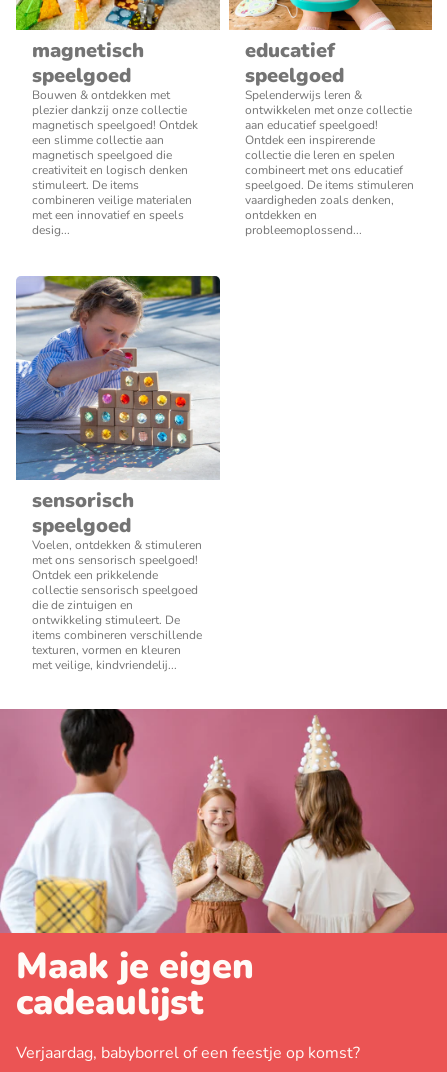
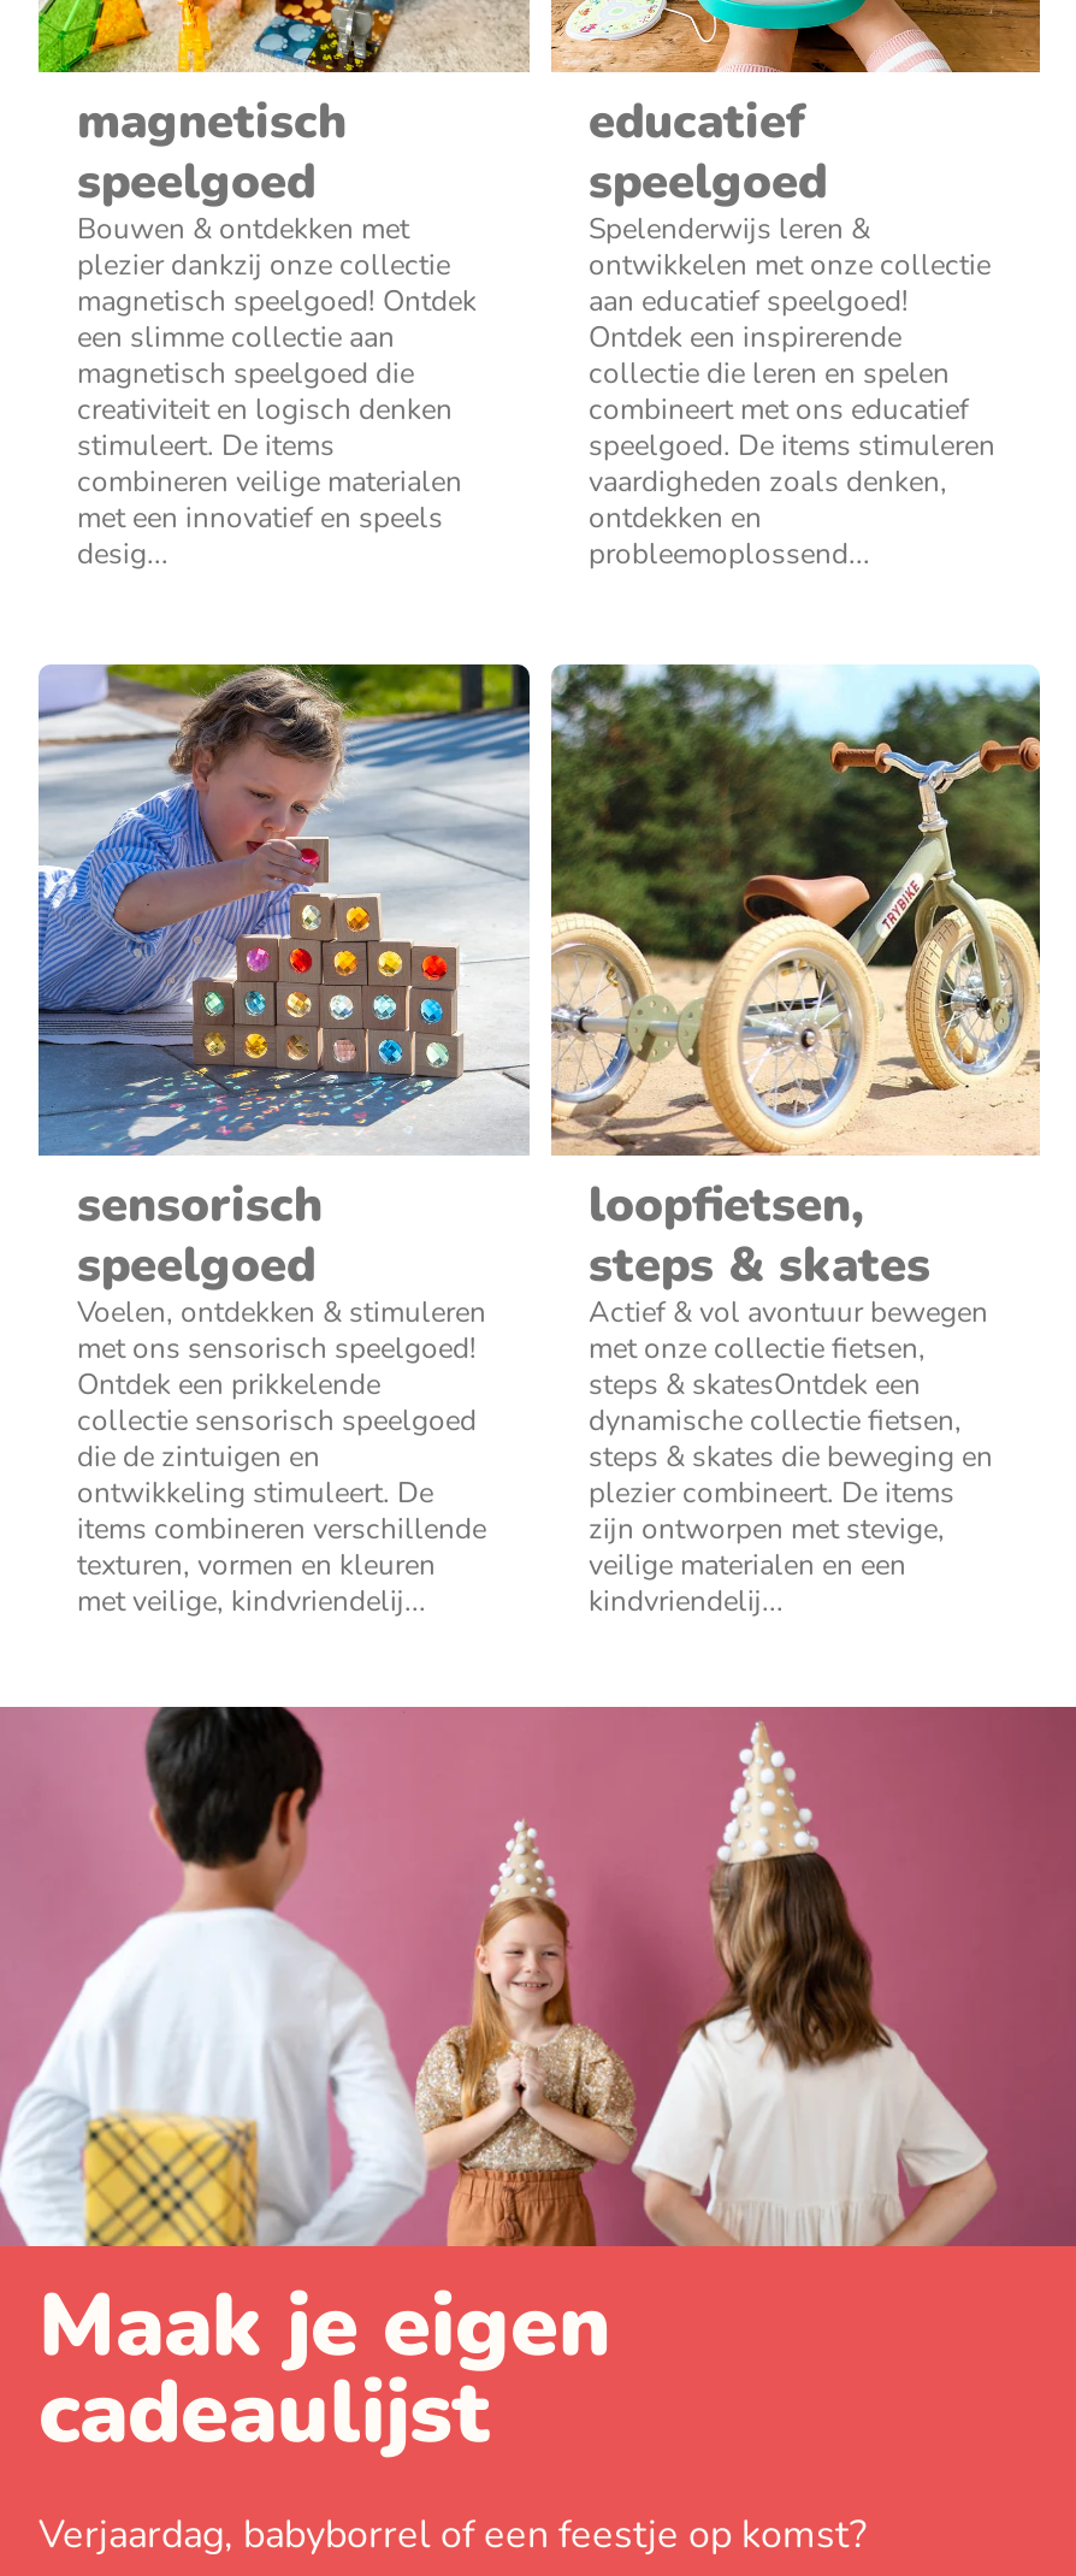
none -> [549,662,1042,1619] [image] | loopfietsen, | steps & skates | Actief & vol avontuur bewegen | met onze collectie fietsen, | steps & skatesOntdek een | dynamische collectie fietsen, | steps & skates die beweging en | plezier combineert. De items | zijn ontworpen met stevige, | veilige materialen en een | kindvriendelij...

